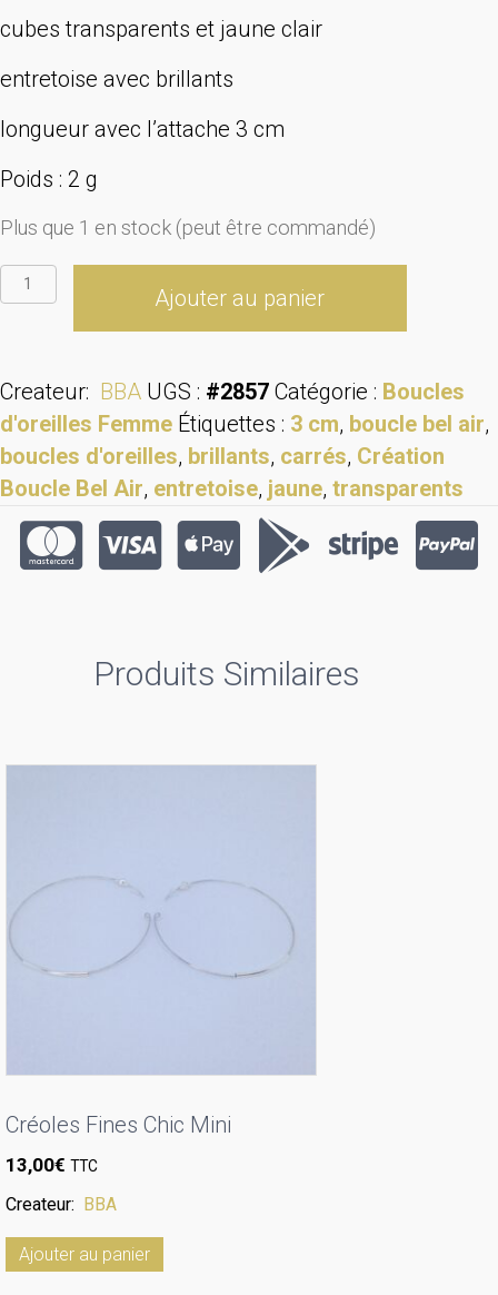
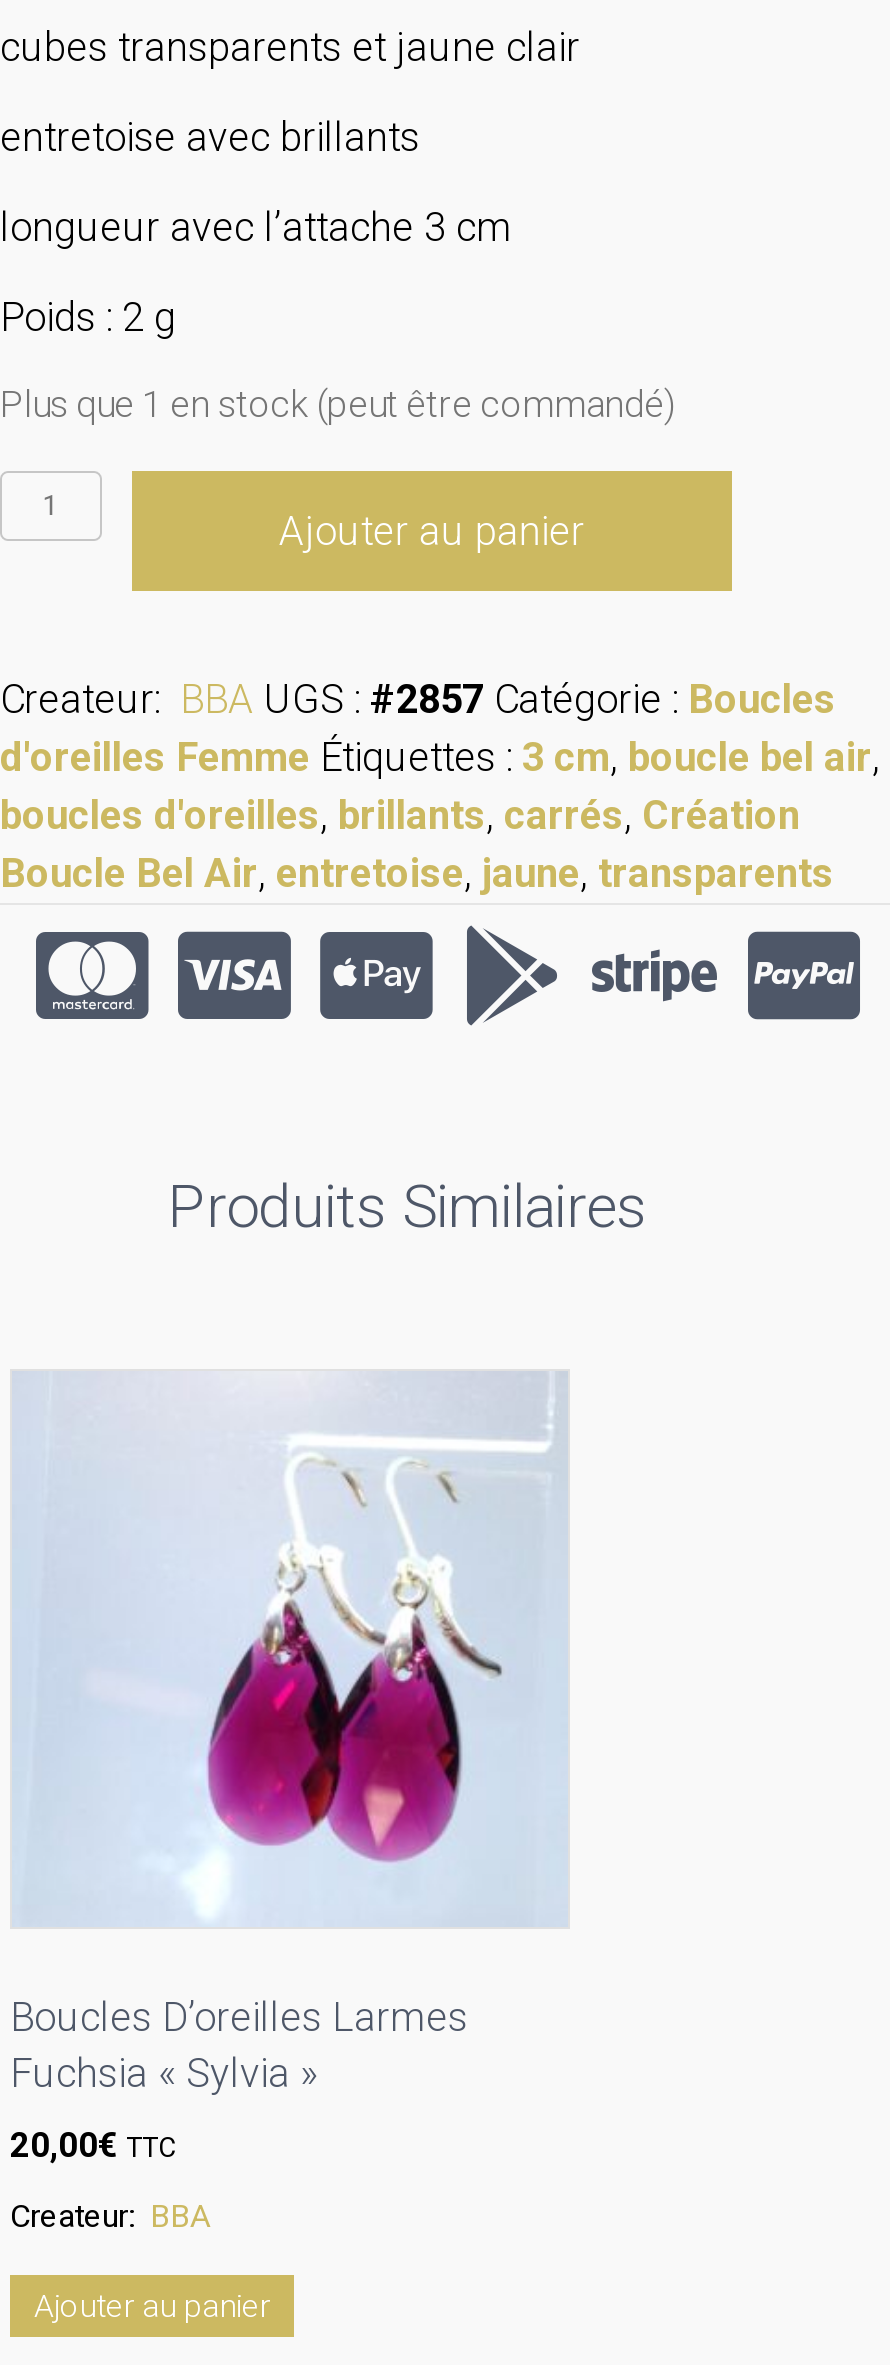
none -> [32,1375,556,1923] [image]
[6,1111,231,1138] Créoles Fines Chic Mini -> [10,1993,468,2097] Boucles D’oreilles Larmes | Fuchsia « Sylvia »
[6,1154,98,1176] 13,00€ TTC -> [10,2125,176,2165] 20,00€ TTC

